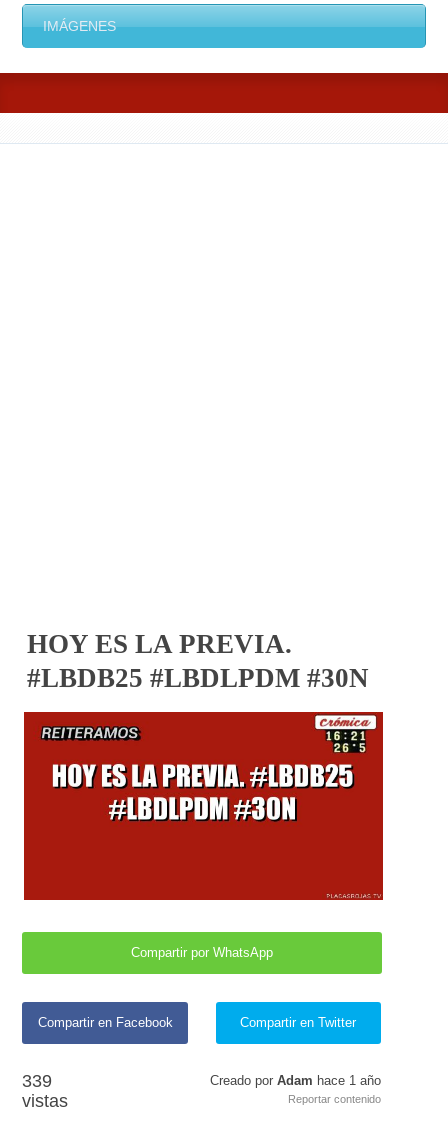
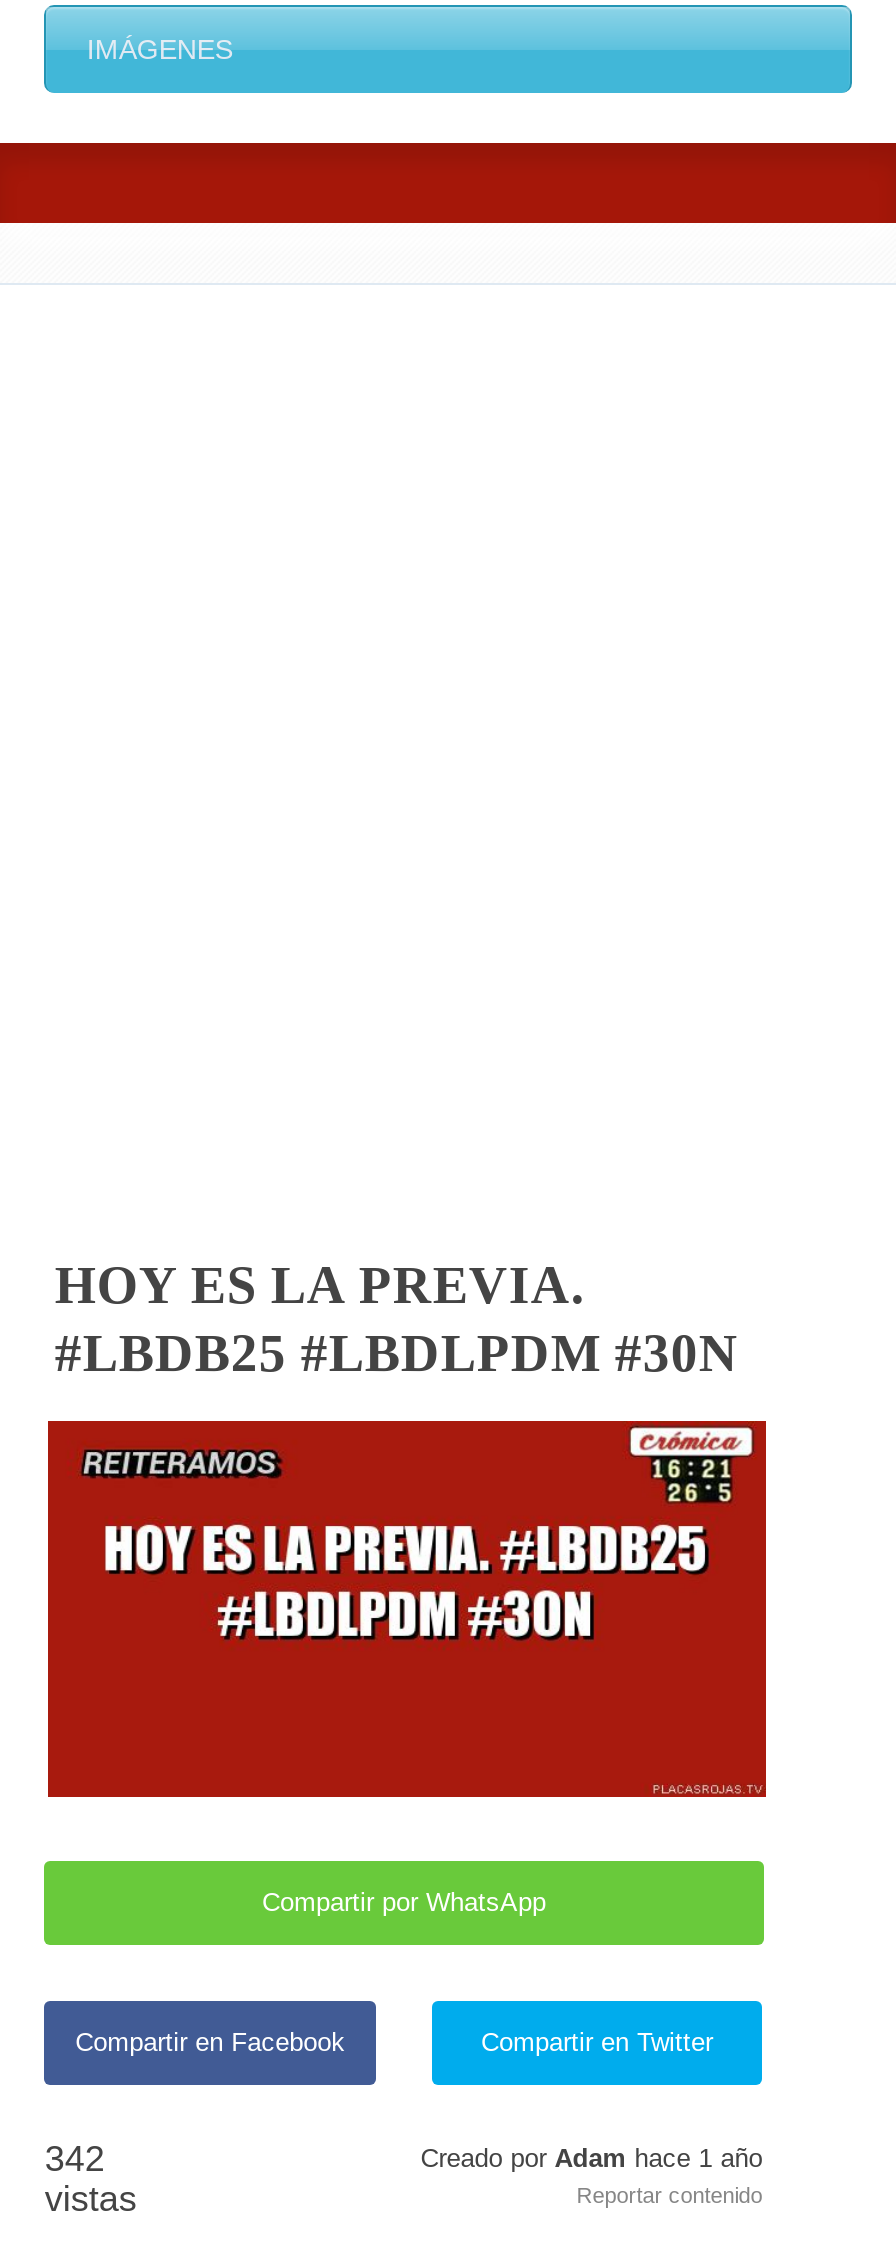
[22,1071,52,1091] 339 -> [45,2140,105,2180] 342

